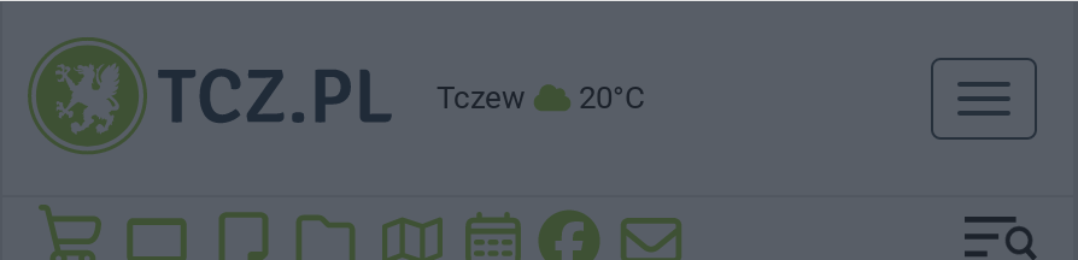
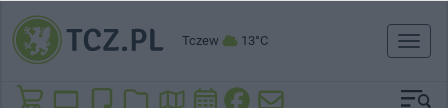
[437,79,644,116] Tczew 20°C -> [182,33,268,48] Tczew 13°C

